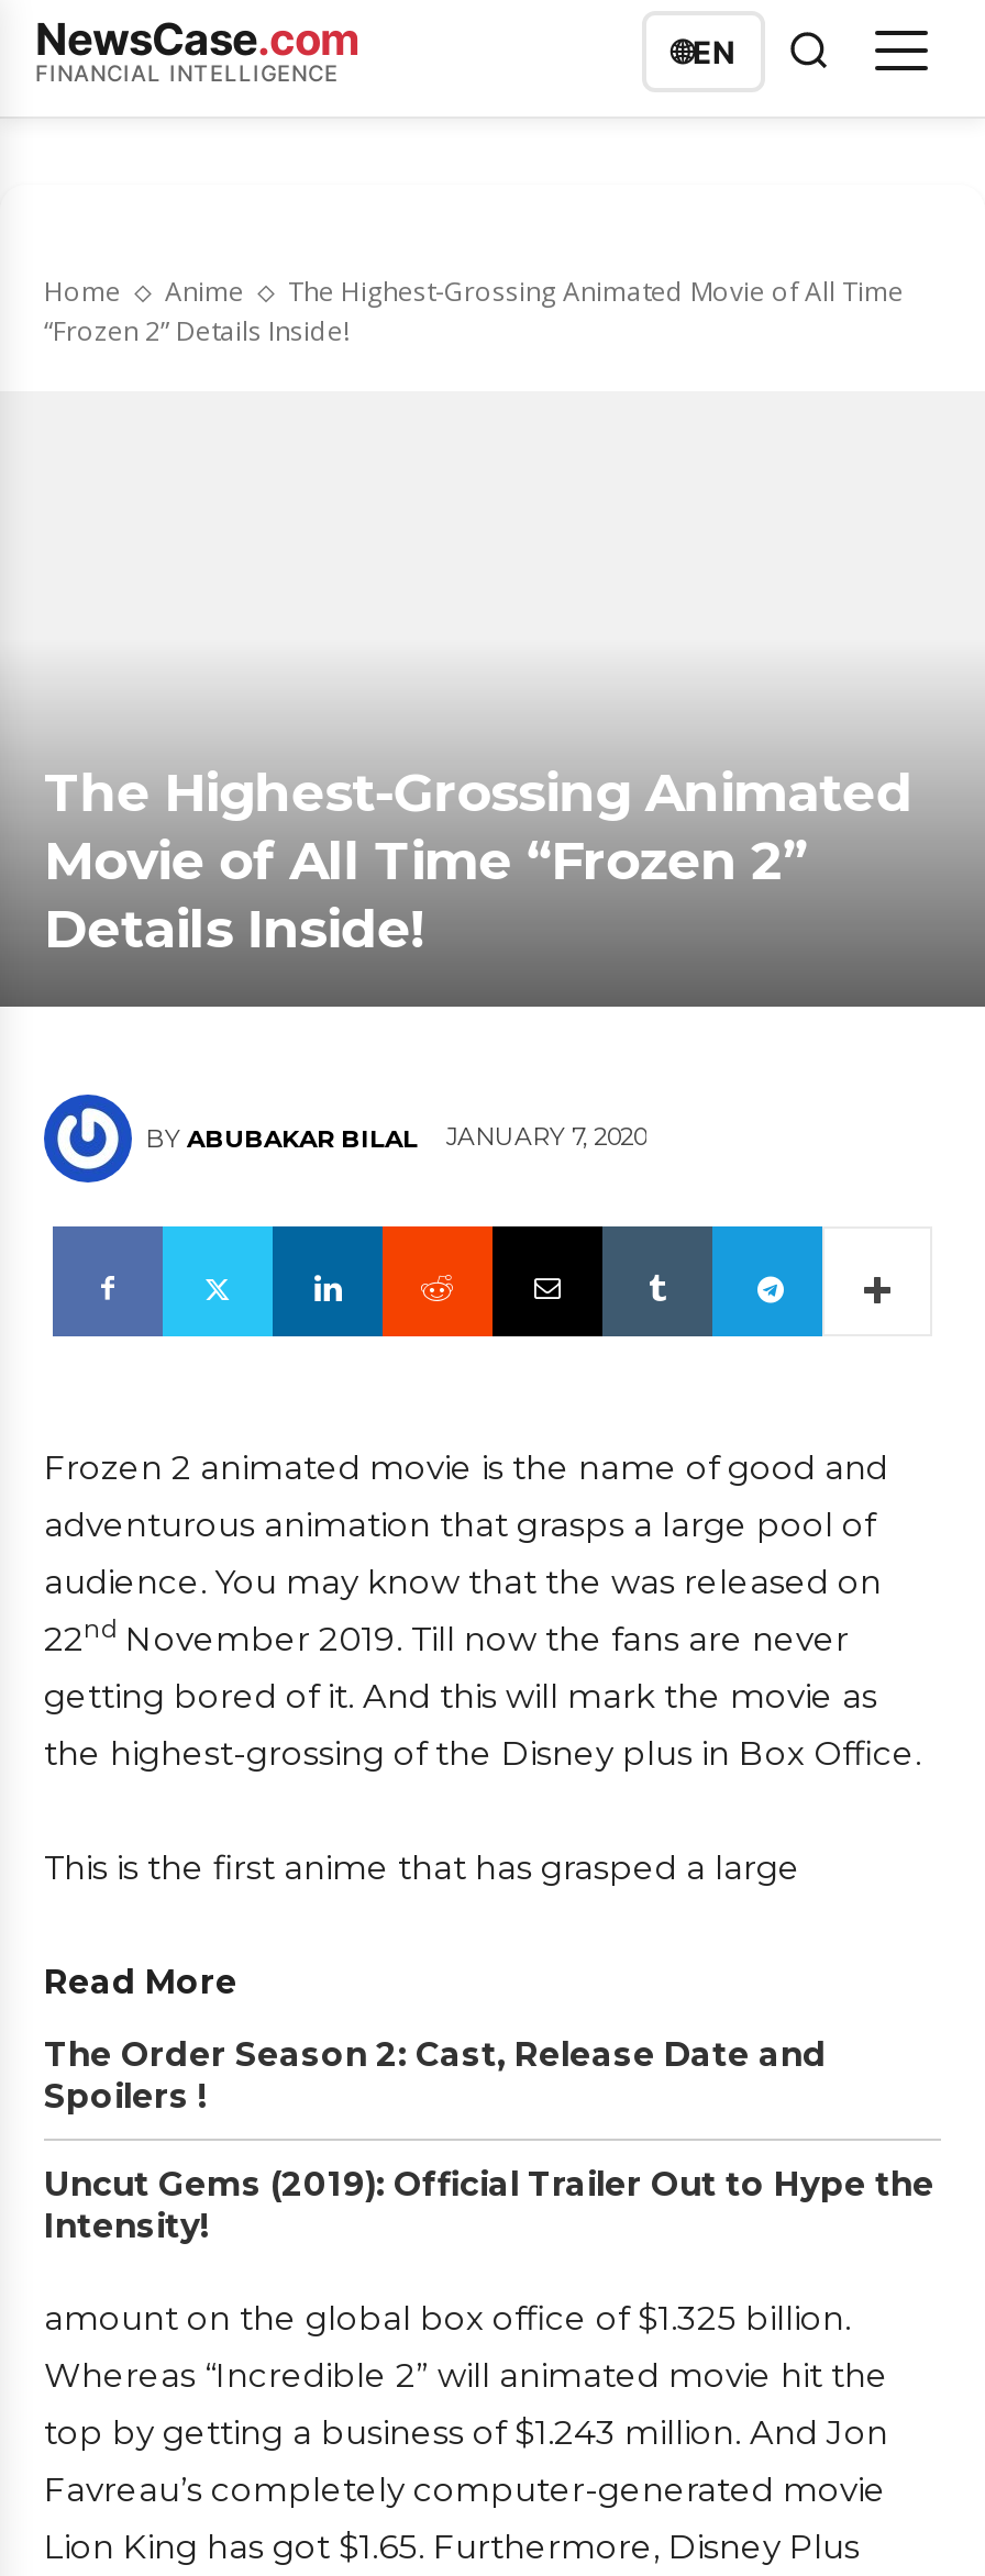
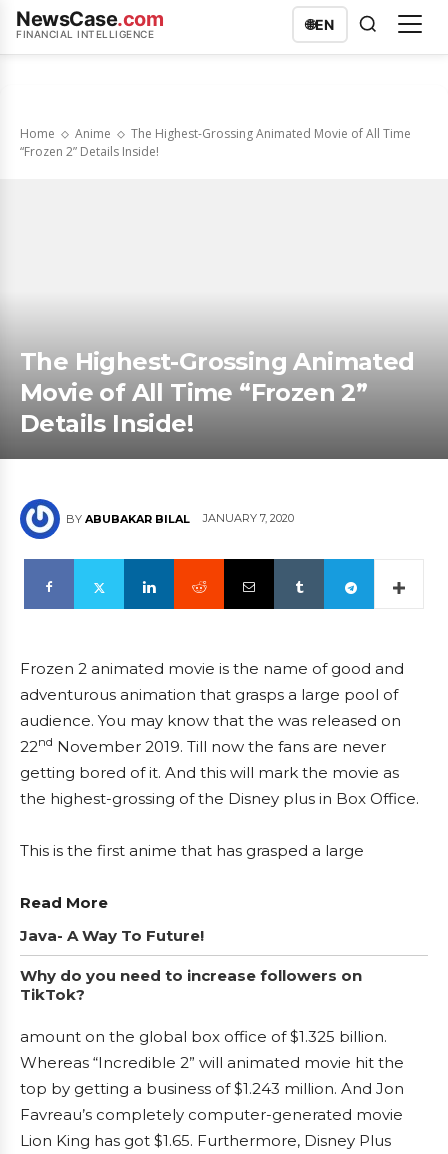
[44,2033,827,2117] The Order Season 2: Cast, Release Date and | Spoilers ! -> [20,926,204,945] Java- A Way To Future!
[44,2163,934,2246] Uncut Gems (2019): Official Trailer Out to Hype the | Intensity! -> [20,966,362,1004] Why do you need to increase followers on | TikTok?

